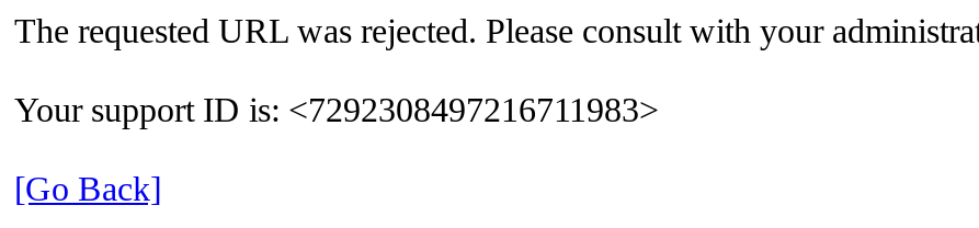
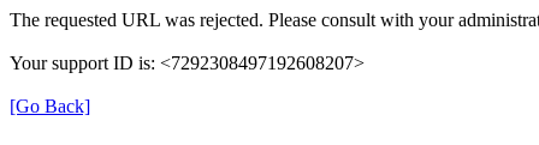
[14,91,659,128] Your support ID is: <7292308497216711983> -> [10,53,365,73] Your support ID is: <7292308497192608207>

